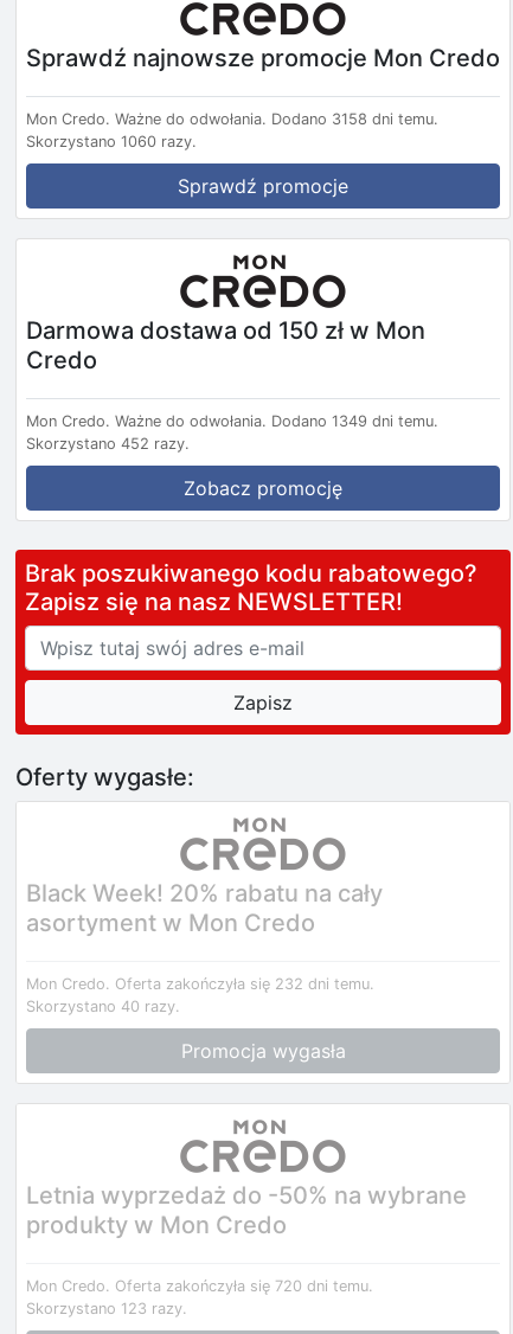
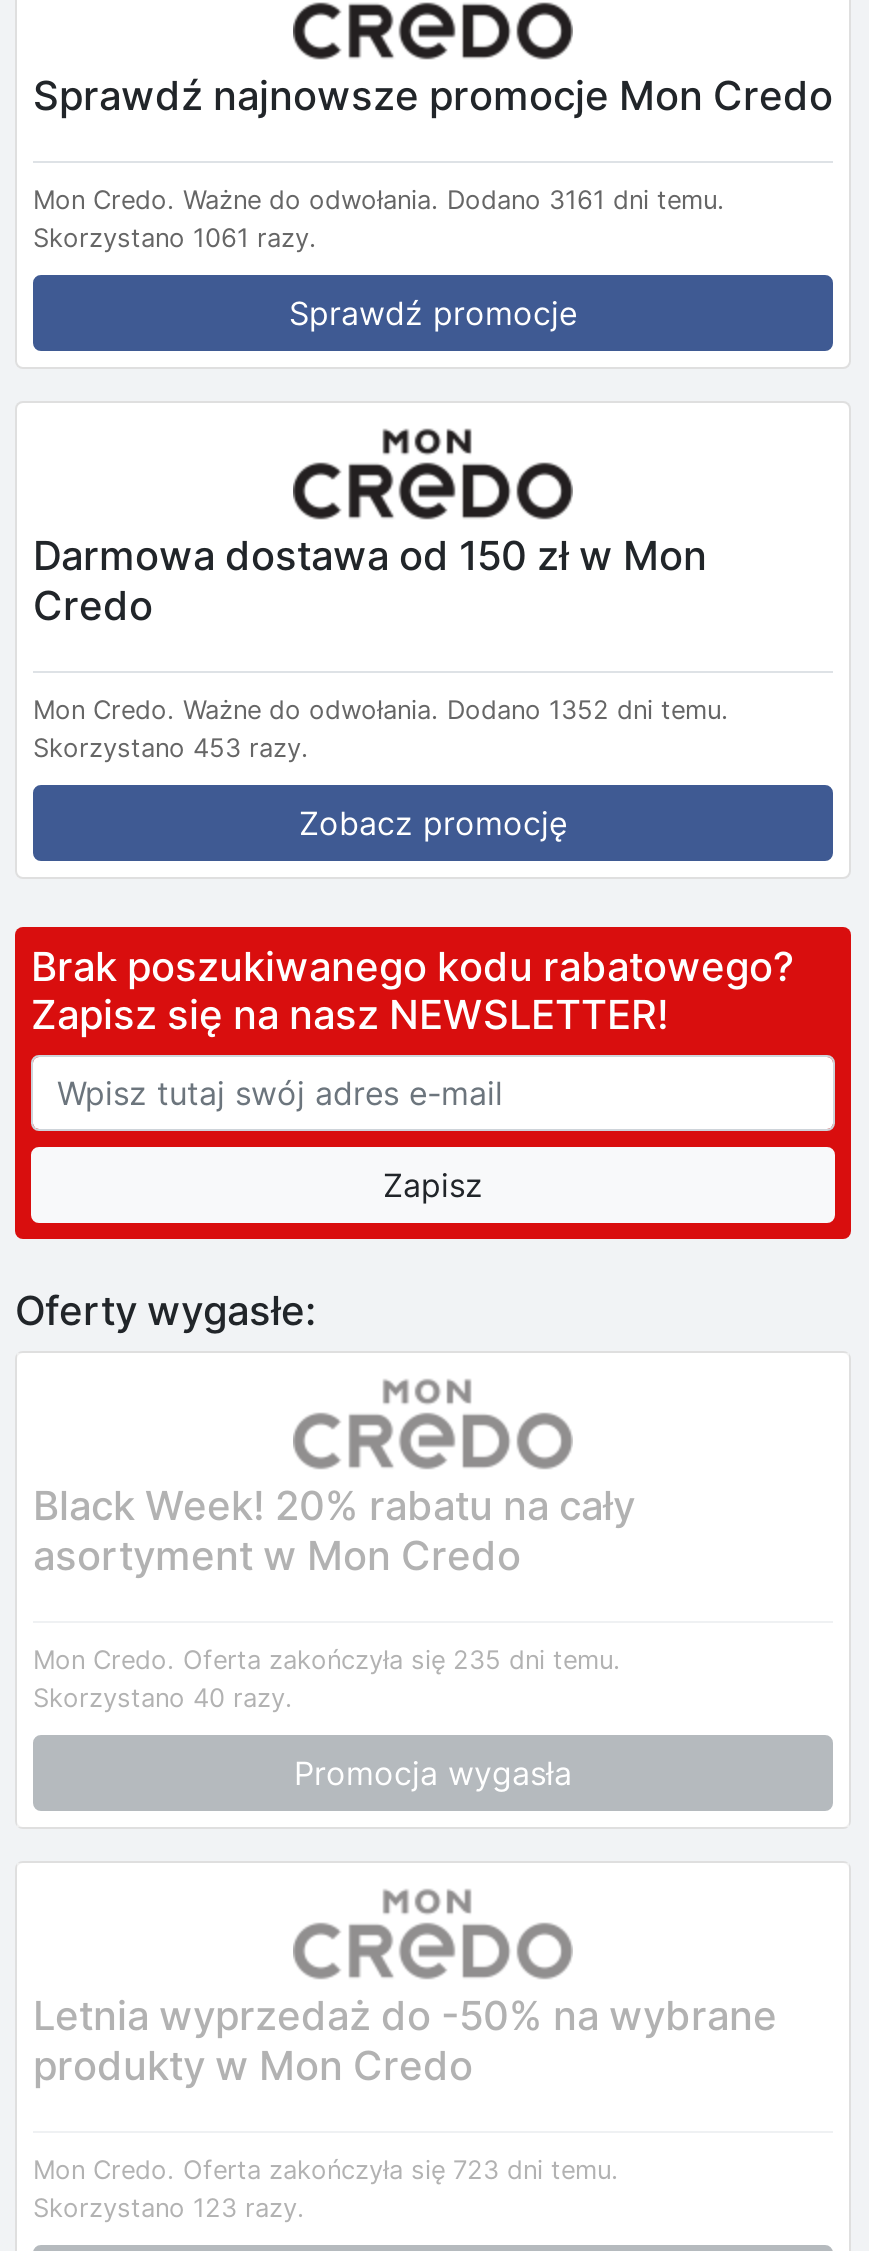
[26,110,438,128] Mon Credo. Ważne do odwołania. Dodano 3158 dni temu. -> [33,184,725,214] Mon Credo. Ważne do odwołania. Dodano 3161 dni temu.
[26,132,197,150] Skorzystano 1060 razy. -> [33,222,317,252] Skorzystano 1061 razy.
[26,412,438,430] Mon Credo. Ważne do odwołania. Dodano 1349 dni temu. -> [33,695,729,725] Mon Credo. Ważne do odwołania. Dodano 1352 dni temu.
[26,435,190,452] Skorzystano 452 razy. -> [33,733,309,763] Skorzystano 453 razy.
[26,975,374,993] Mon Credo. Oferta zakończyła się 232 dni temu. -> [33,1645,621,1675] Mon Credo. Oferta zakończyła się 235 dni temu.
[26,1277,373,1295] Mon Credo. Oferta zakończyła się 720 dni temu. -> [33,2155,619,2185] Mon Credo. Oferta zakończyła się 723 dni temu.

